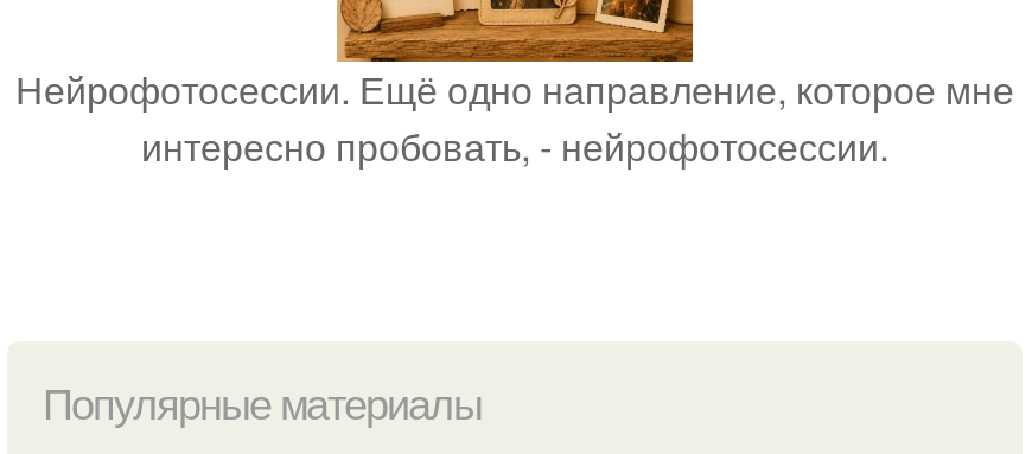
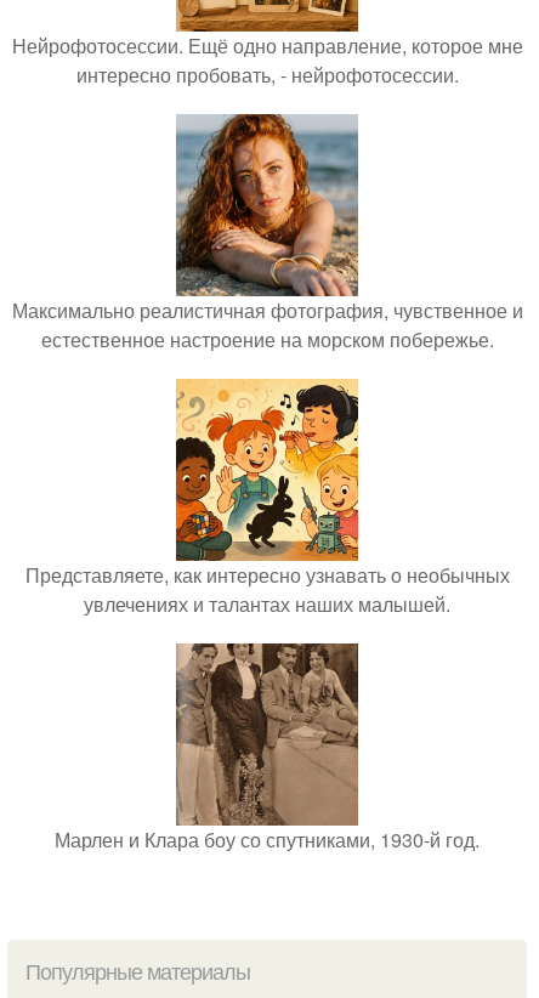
none -> [12,113,523,353] [image] | Максимально реалистичная фотография, чувственное и | естественное настроение на морском побережье.
none -> [25,379,509,618] [image] | Представляете, как интересно узнавать о необычных | увлечениях и талантах наших малышей.
none -> [55,642,480,854] [image] | Марлен и Клара боу со спутниками, 1930-й год.

